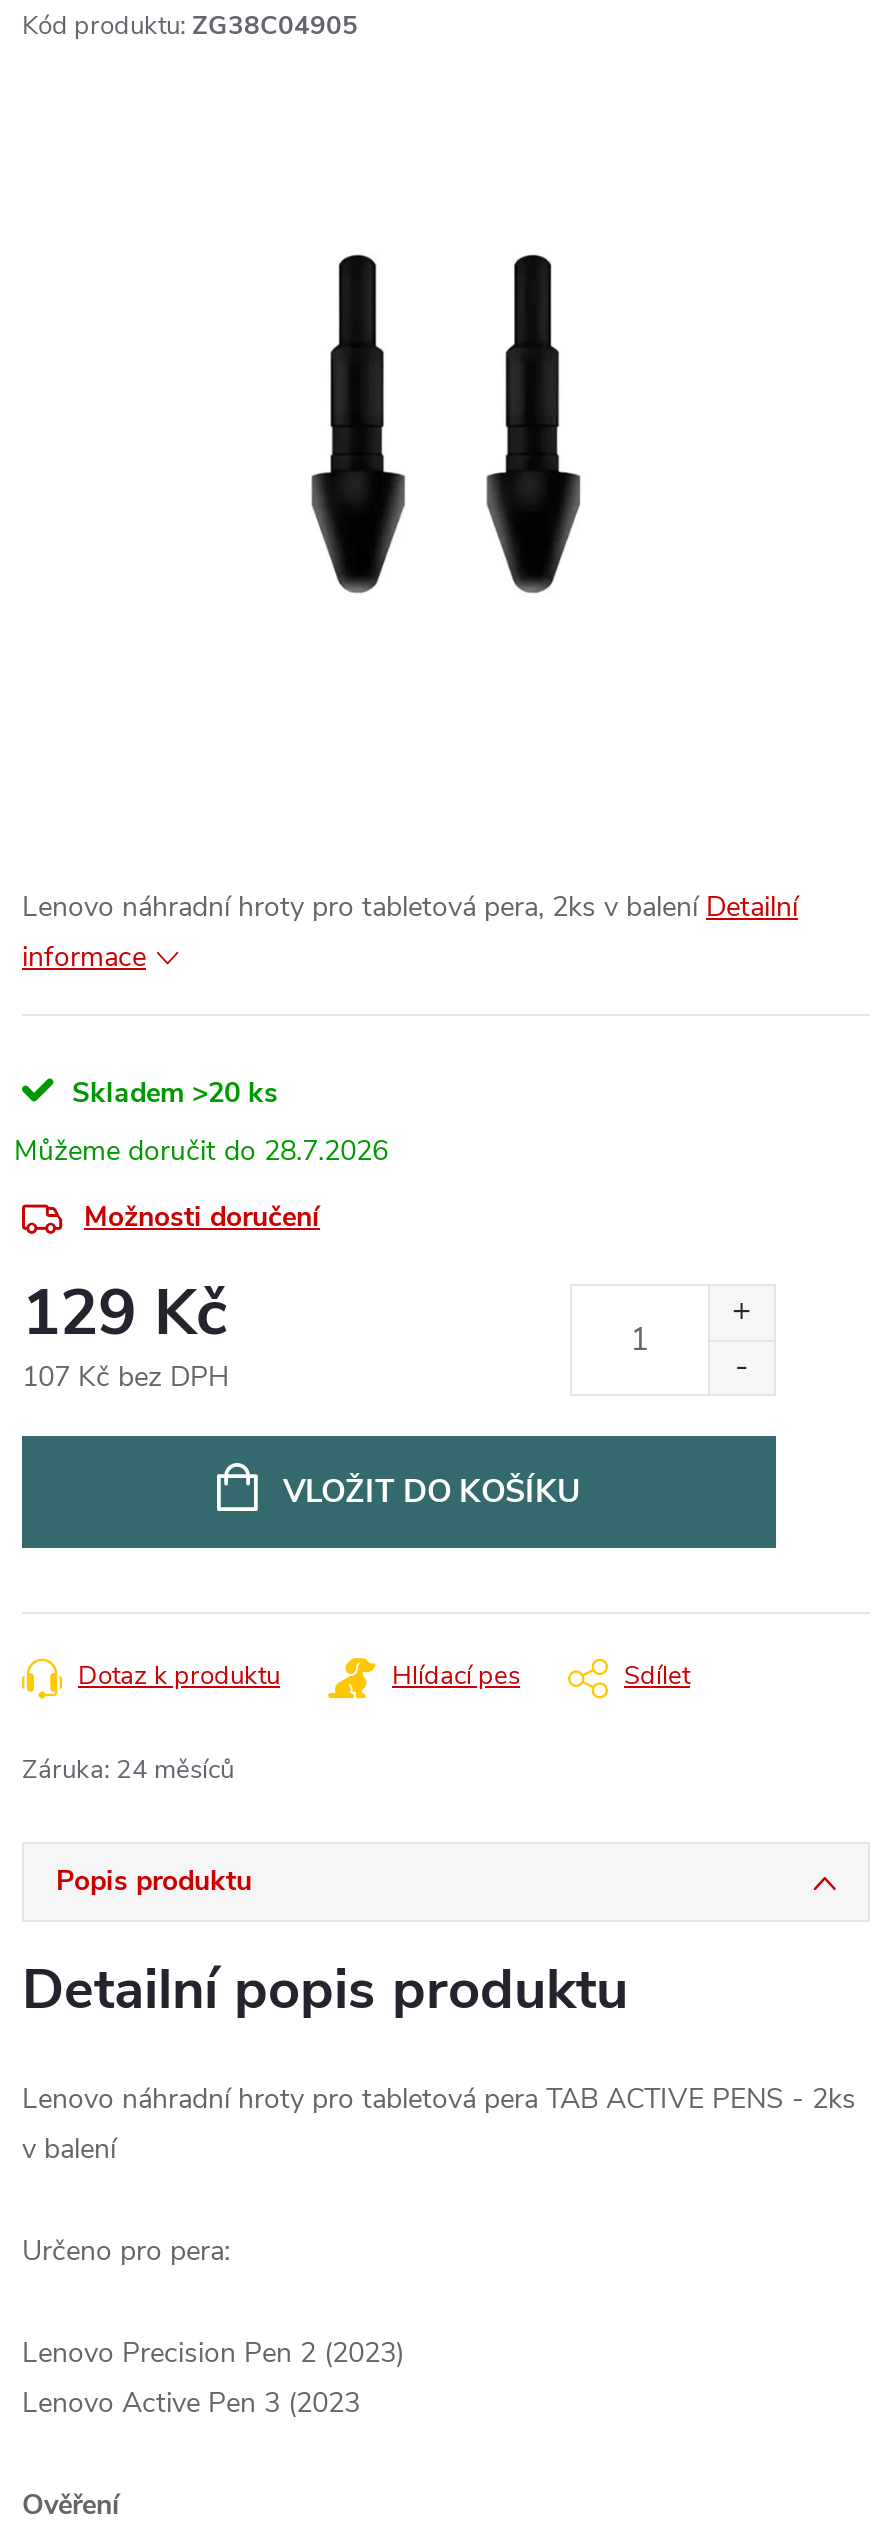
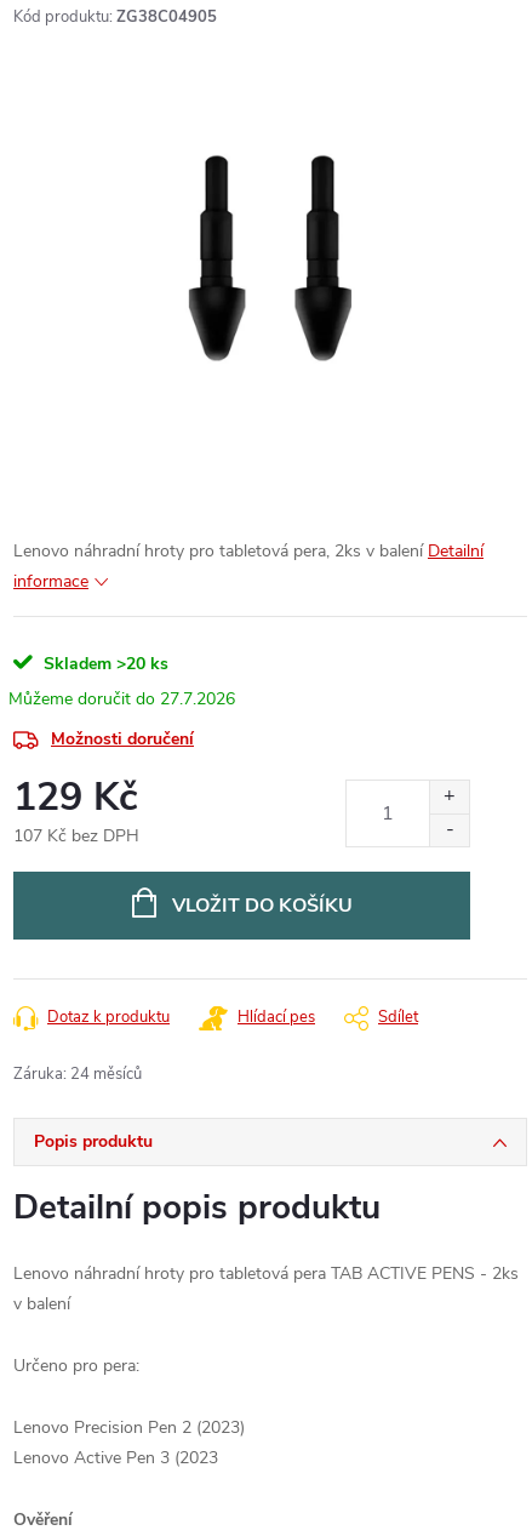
[264,1132,388,1170] 28.7.2026 -> [160,687,235,710] 27.7.2026

